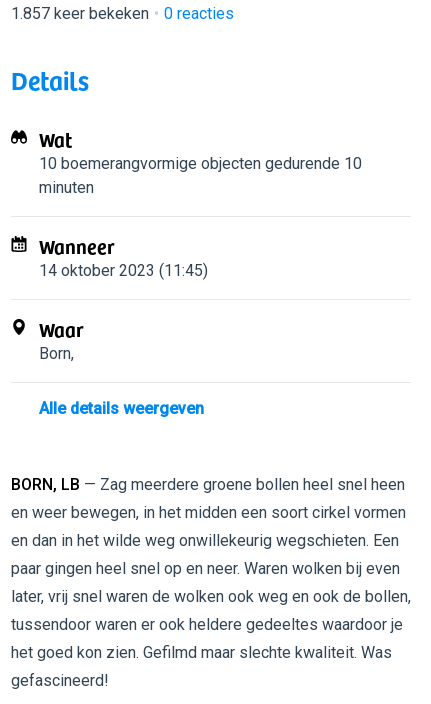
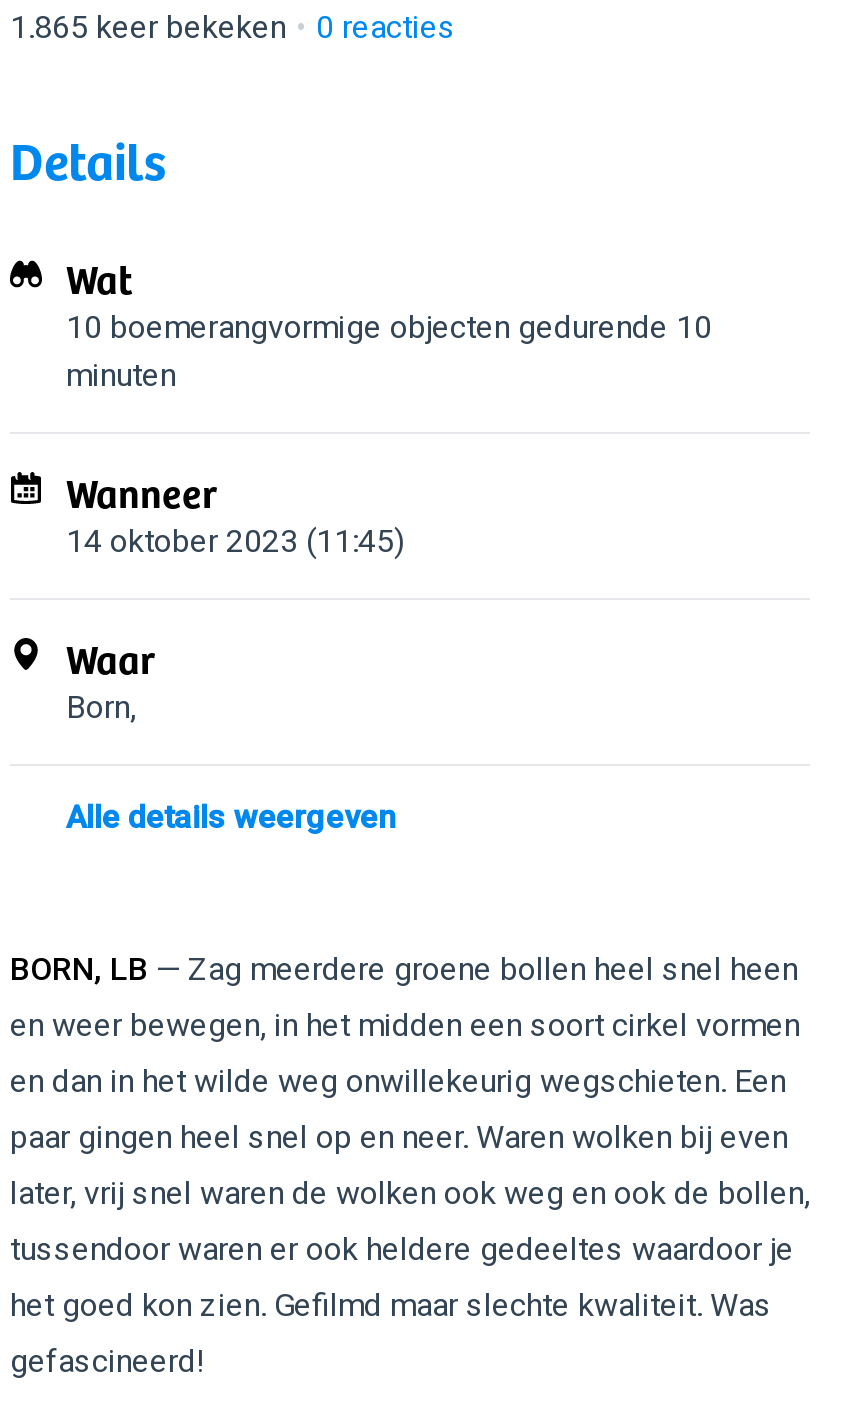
[11,4,234,23] 1.857 keer bekeken 0 reacties -> [10,8,456,46] 1.865 keer bekeken 0 reacties

